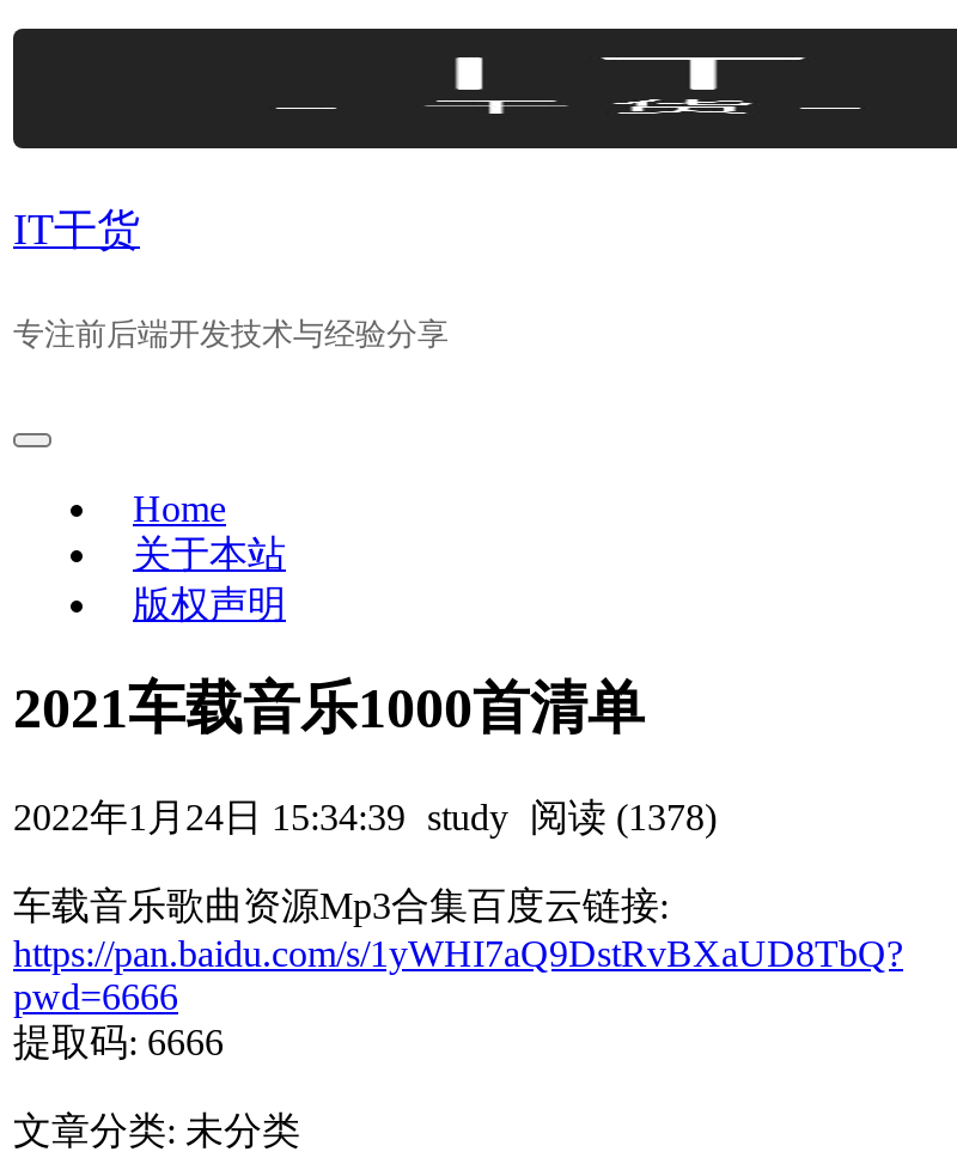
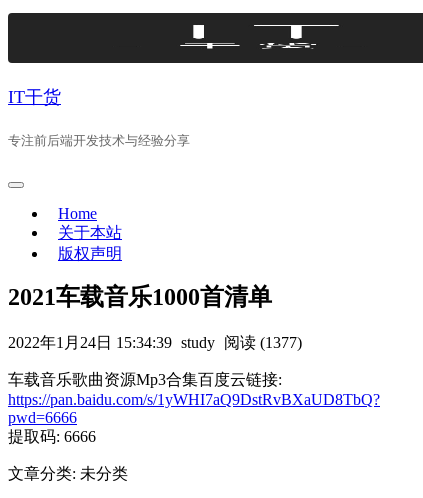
[13,796,717,837] 2022年1月24日 15:34:39 study 阅读 (1378) -> [8,334,302,351] 2022年1月24日 15:34:39 study 阅读 (1377)

